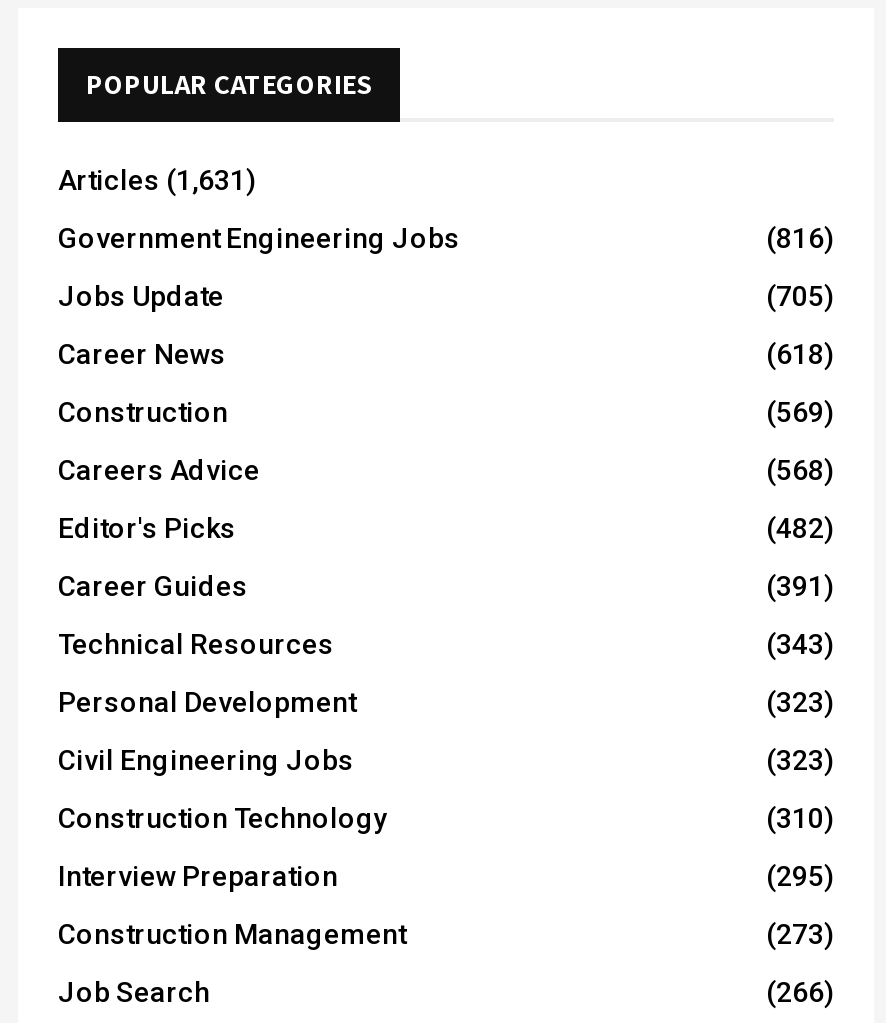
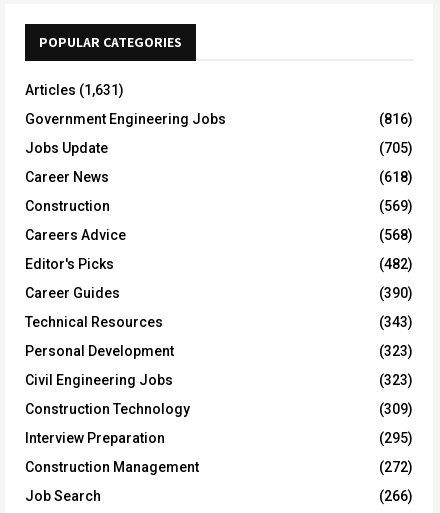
[766,571,834,603] (391) -> [379,285,413,301] (390)
[766,803,834,835] (310) -> [379,401,413,417] (309)
[766,919,834,951] (273) -> [379,459,413,475] (272)

